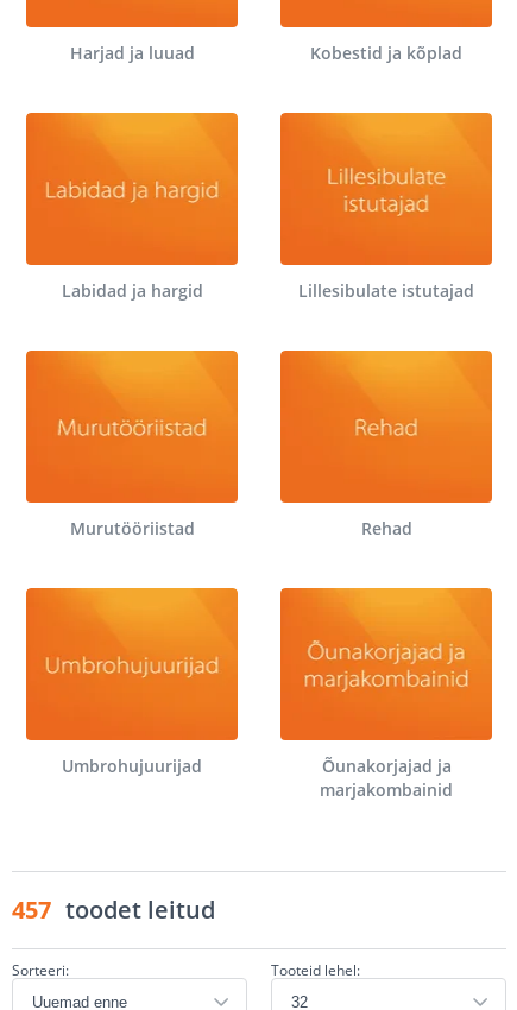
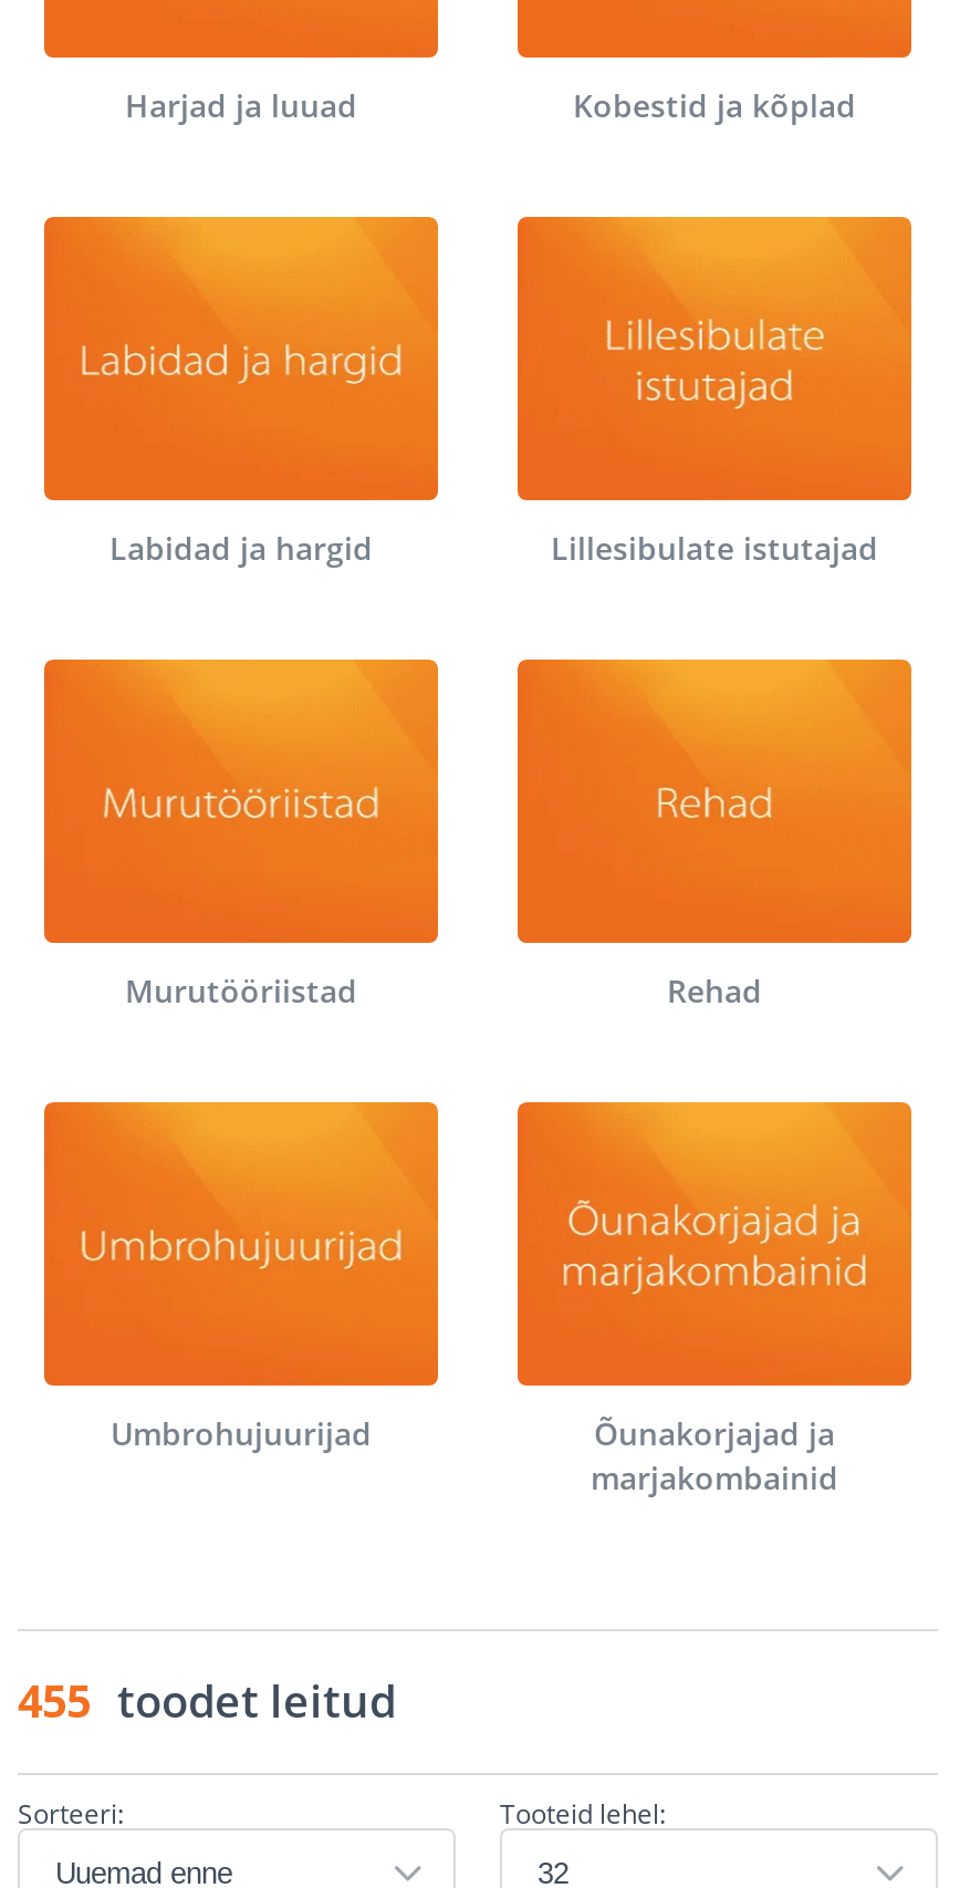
[12,894,215,926] 457 toodet leitud -> [18,1671,396,1731] 455 toodet leitud

